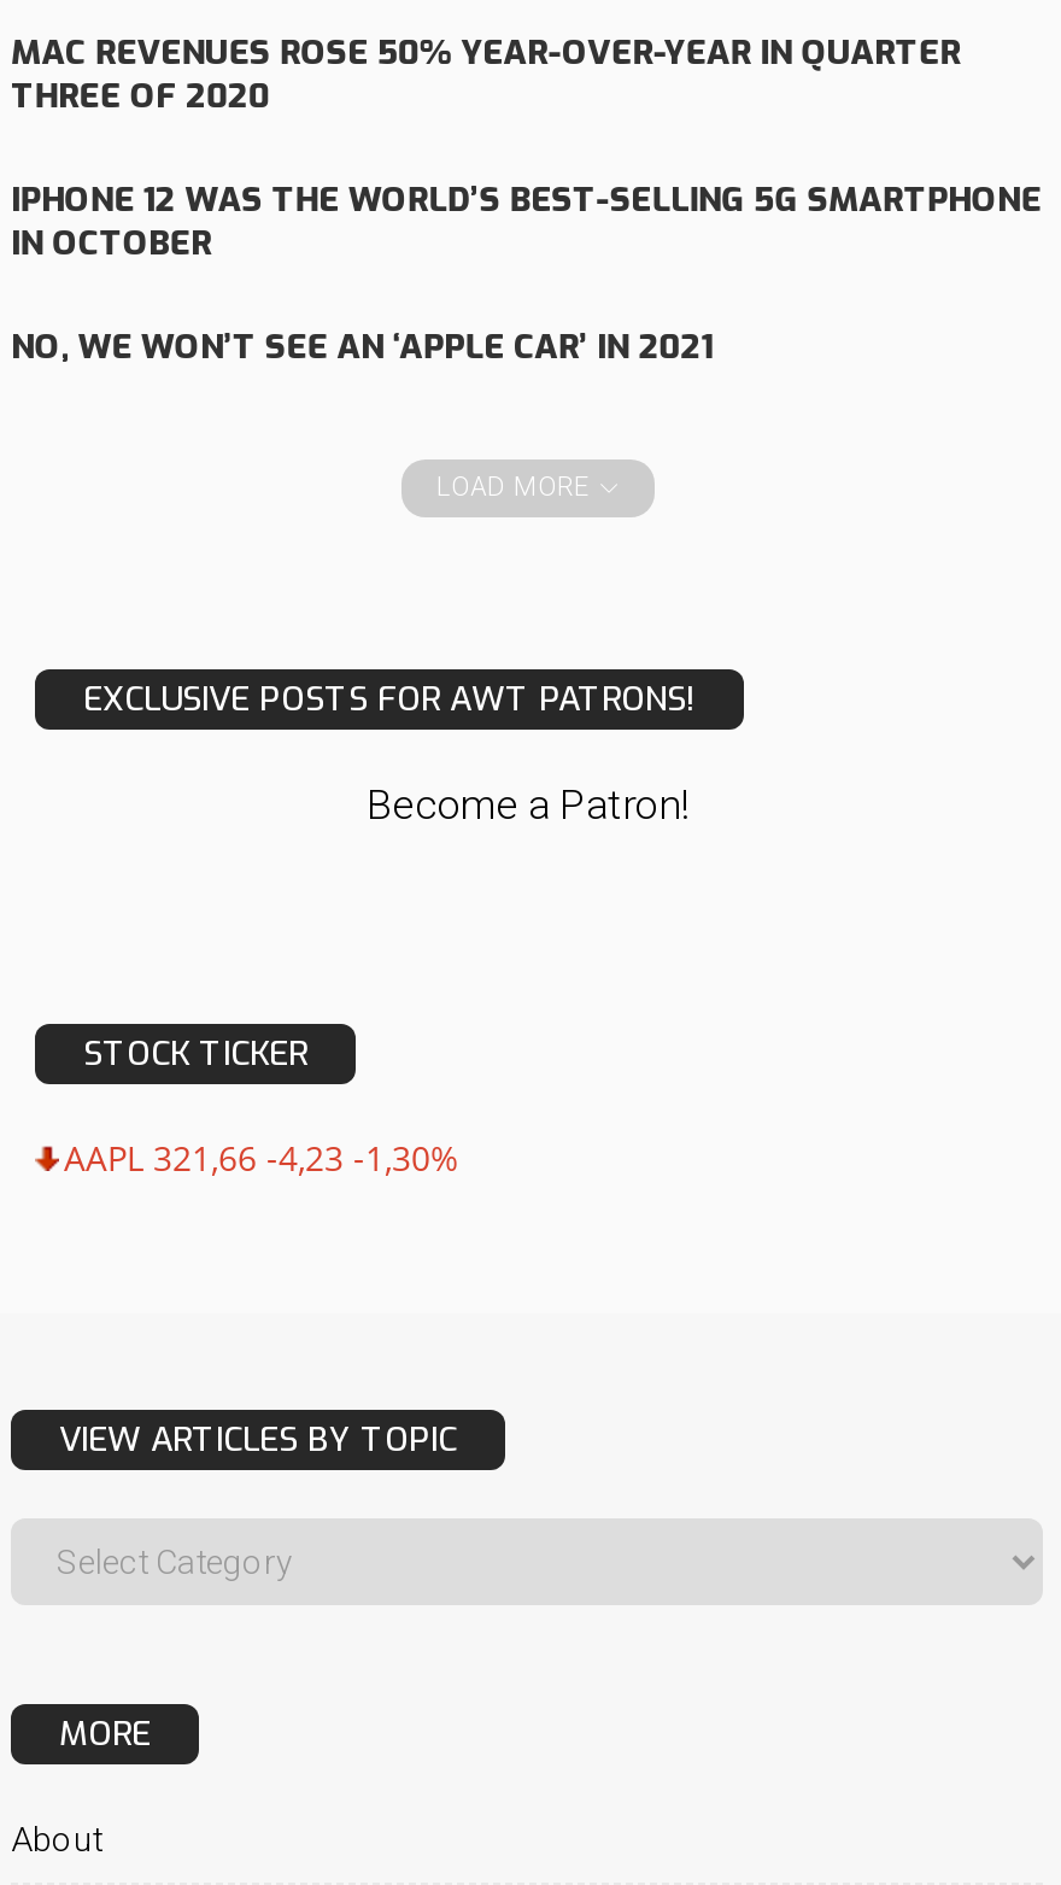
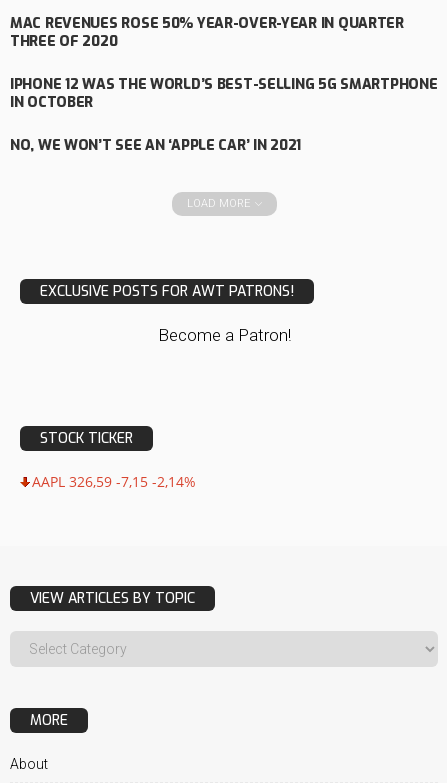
[64,1134,459,1180] AAPL 321,66 -4,23 -1,30% -> [32,472,196,491] AAPL 326,59 -7,15 -2,14%

